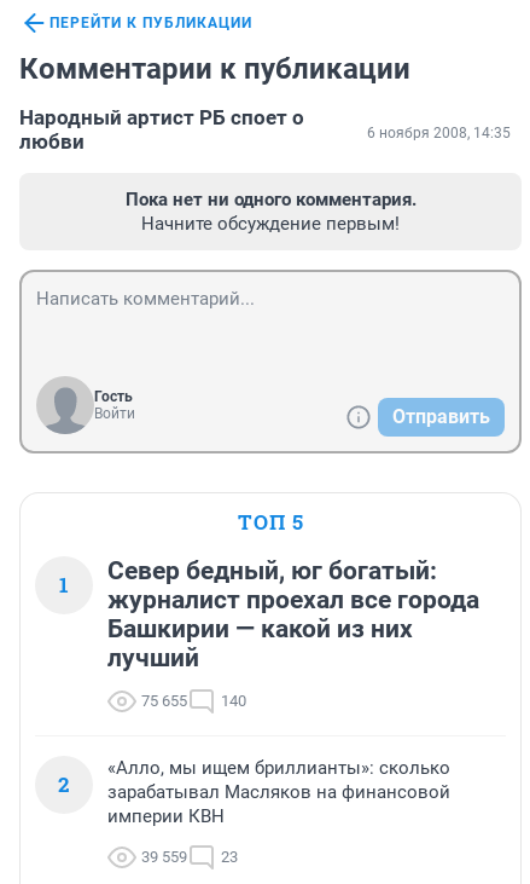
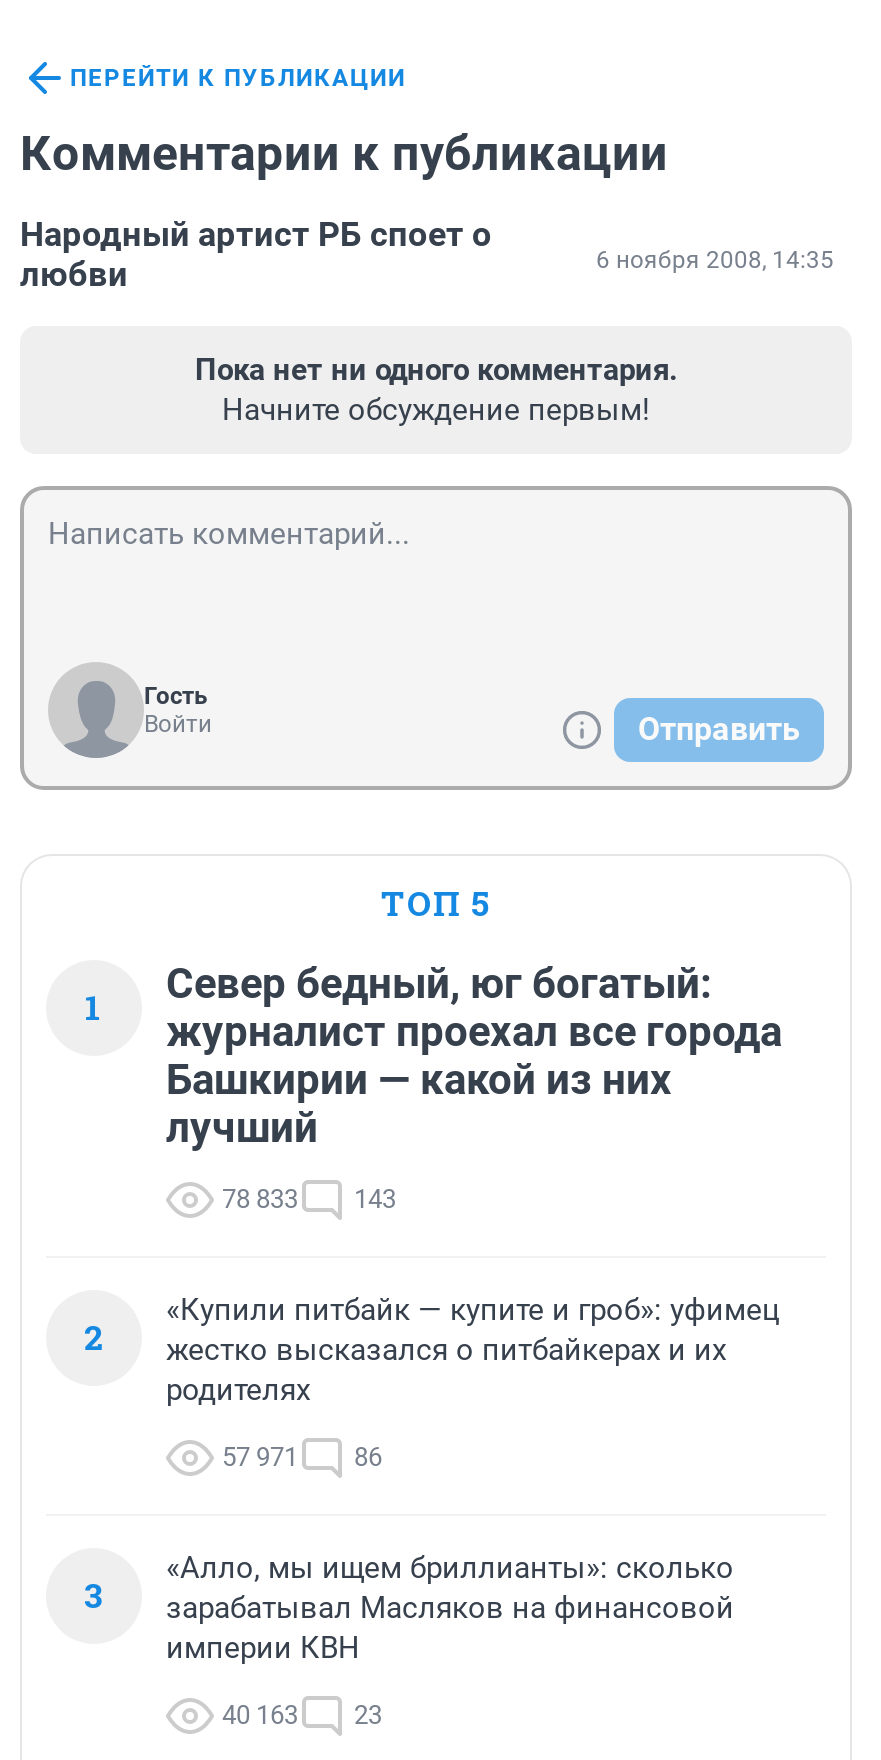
none -> [84,1292,780,1618] «Купили питбайк — купите и гроб»: уфимец | жестко высказался о питбайкерах и их | родителях | 57 971 | 86 | 3
[141,692,187,710] 75 655 -> [222,1184,298,1214] 78 833
[221,692,246,710] 140 -> [354,1184,396,1214] 143
[141,848,238,866] 39 559 23 -> [222,1700,382,1730] 40 163 23

